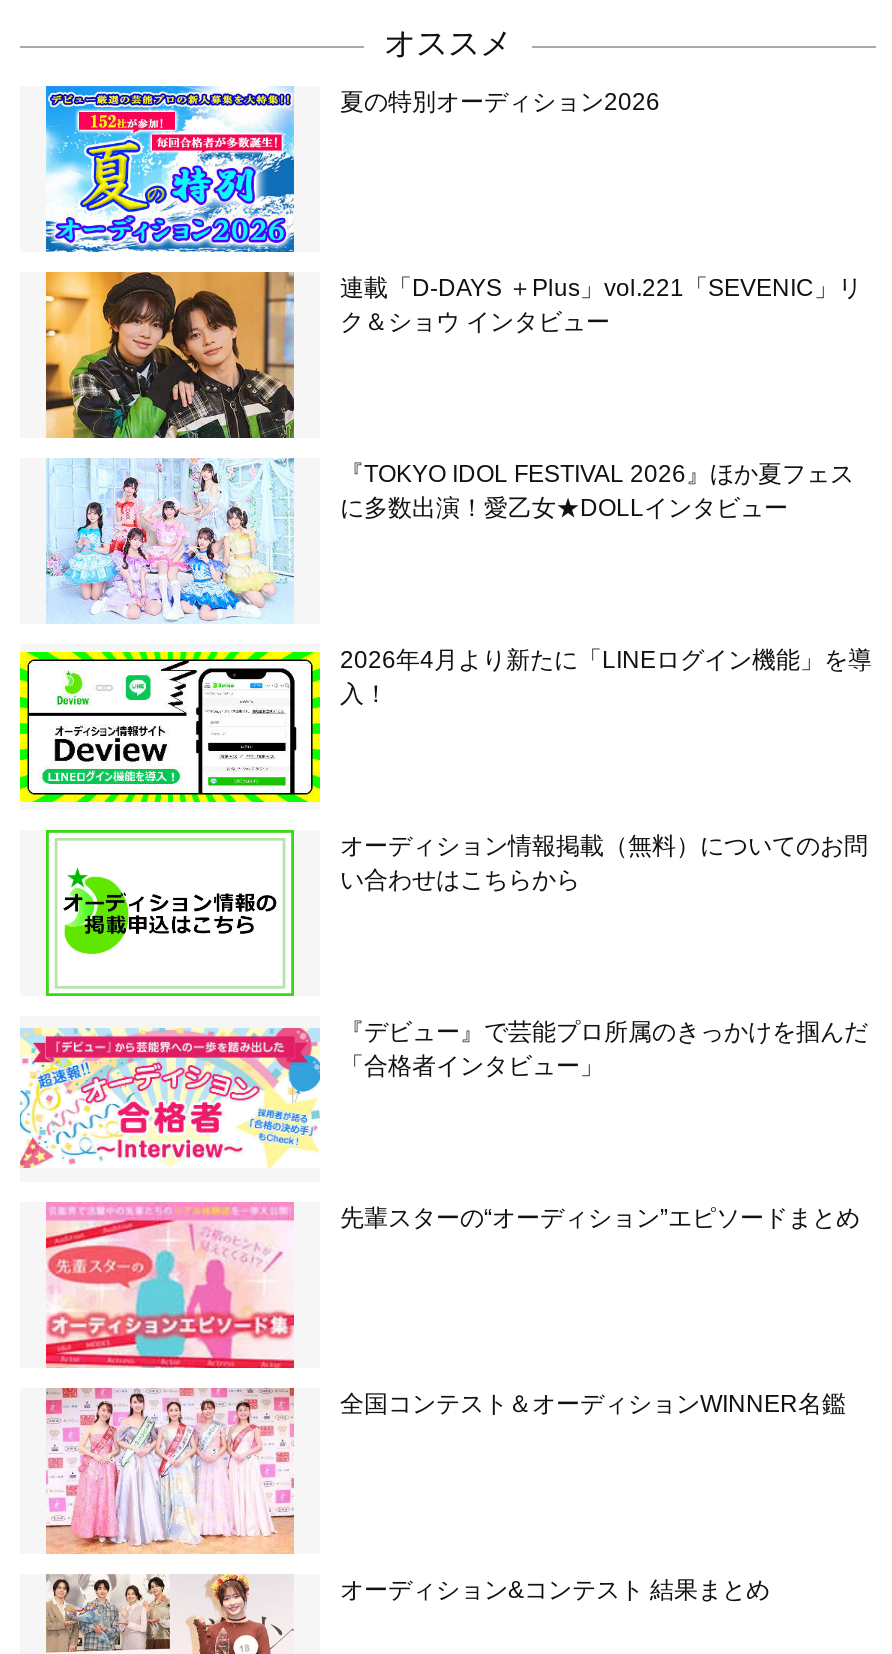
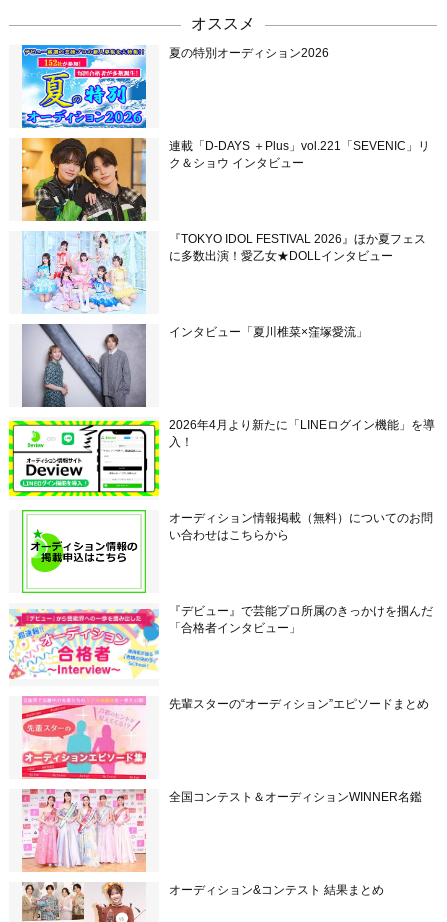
none -> [21,323,368,408] [image] | インタビュー「夏川椎菜×窪塚愛流」

